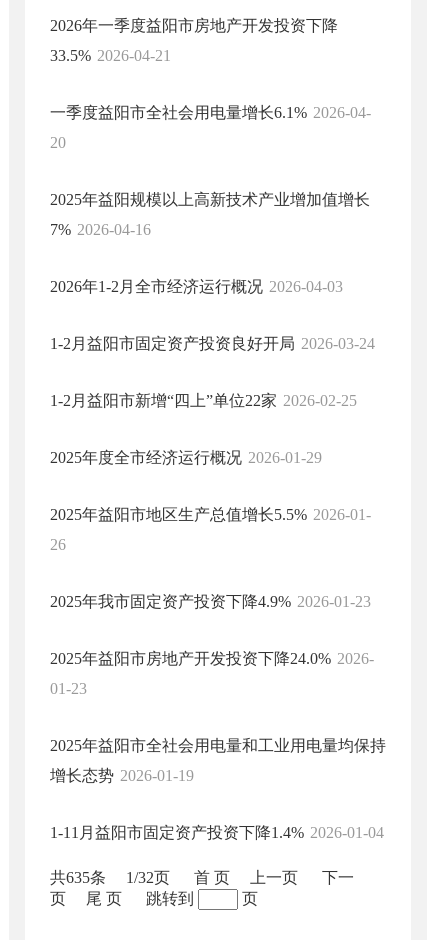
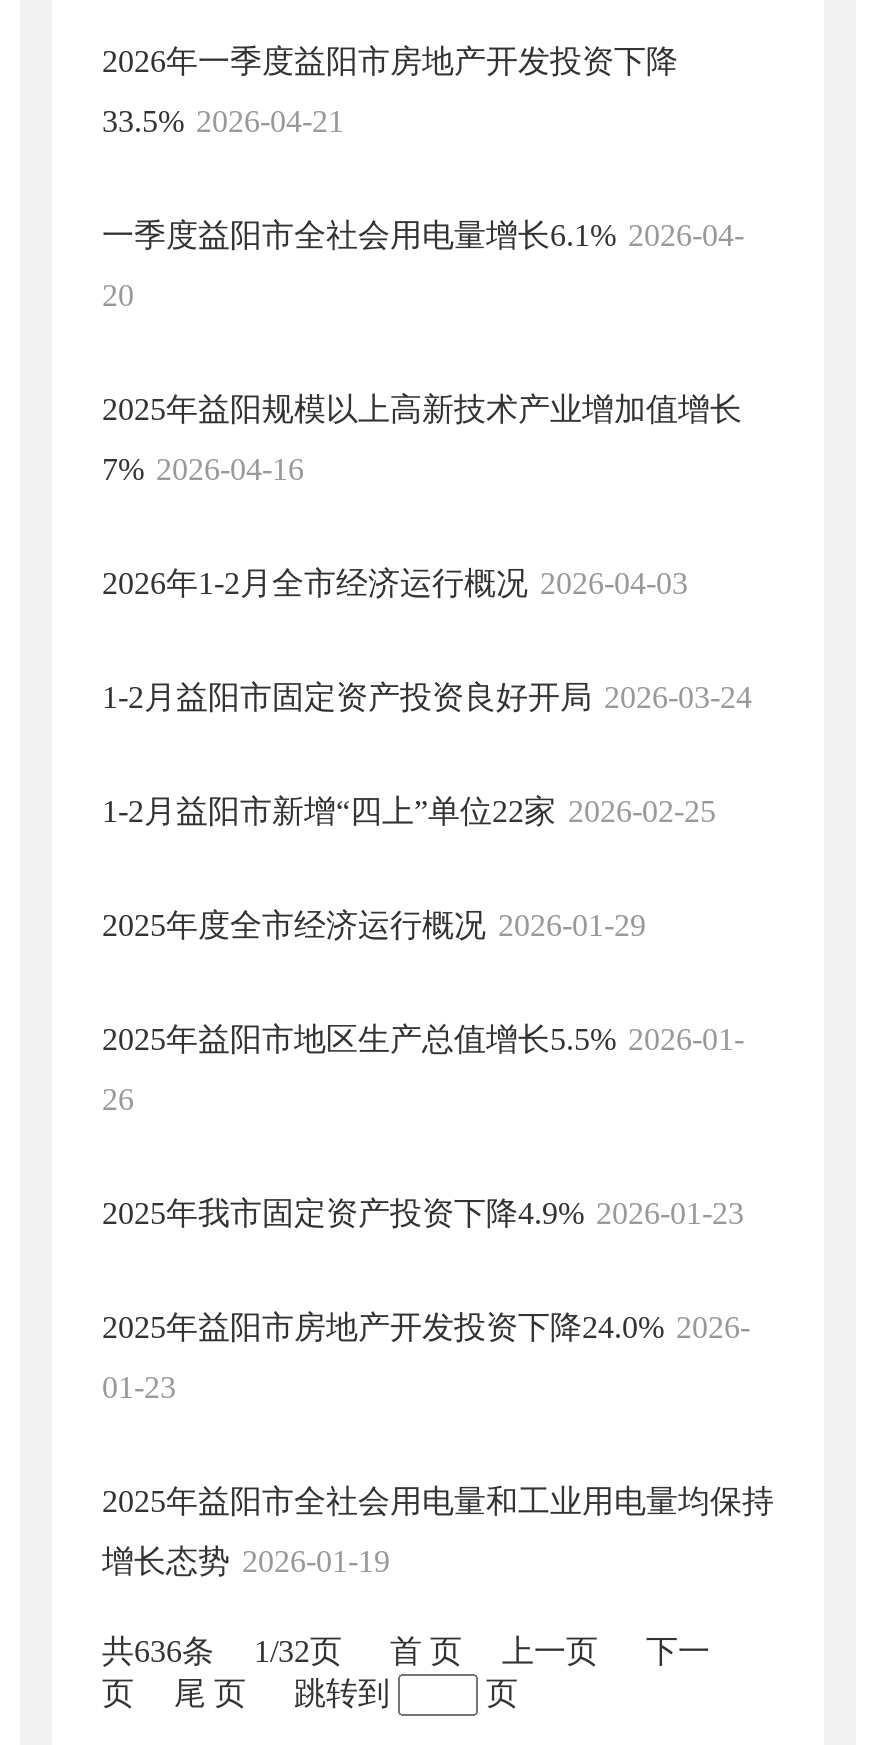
[50,824,384,886] 1-11月益阳市固定资产投资下降1.4% 2026-01-04 | 共635条 -> [102,1634,214,1668] 共636条

